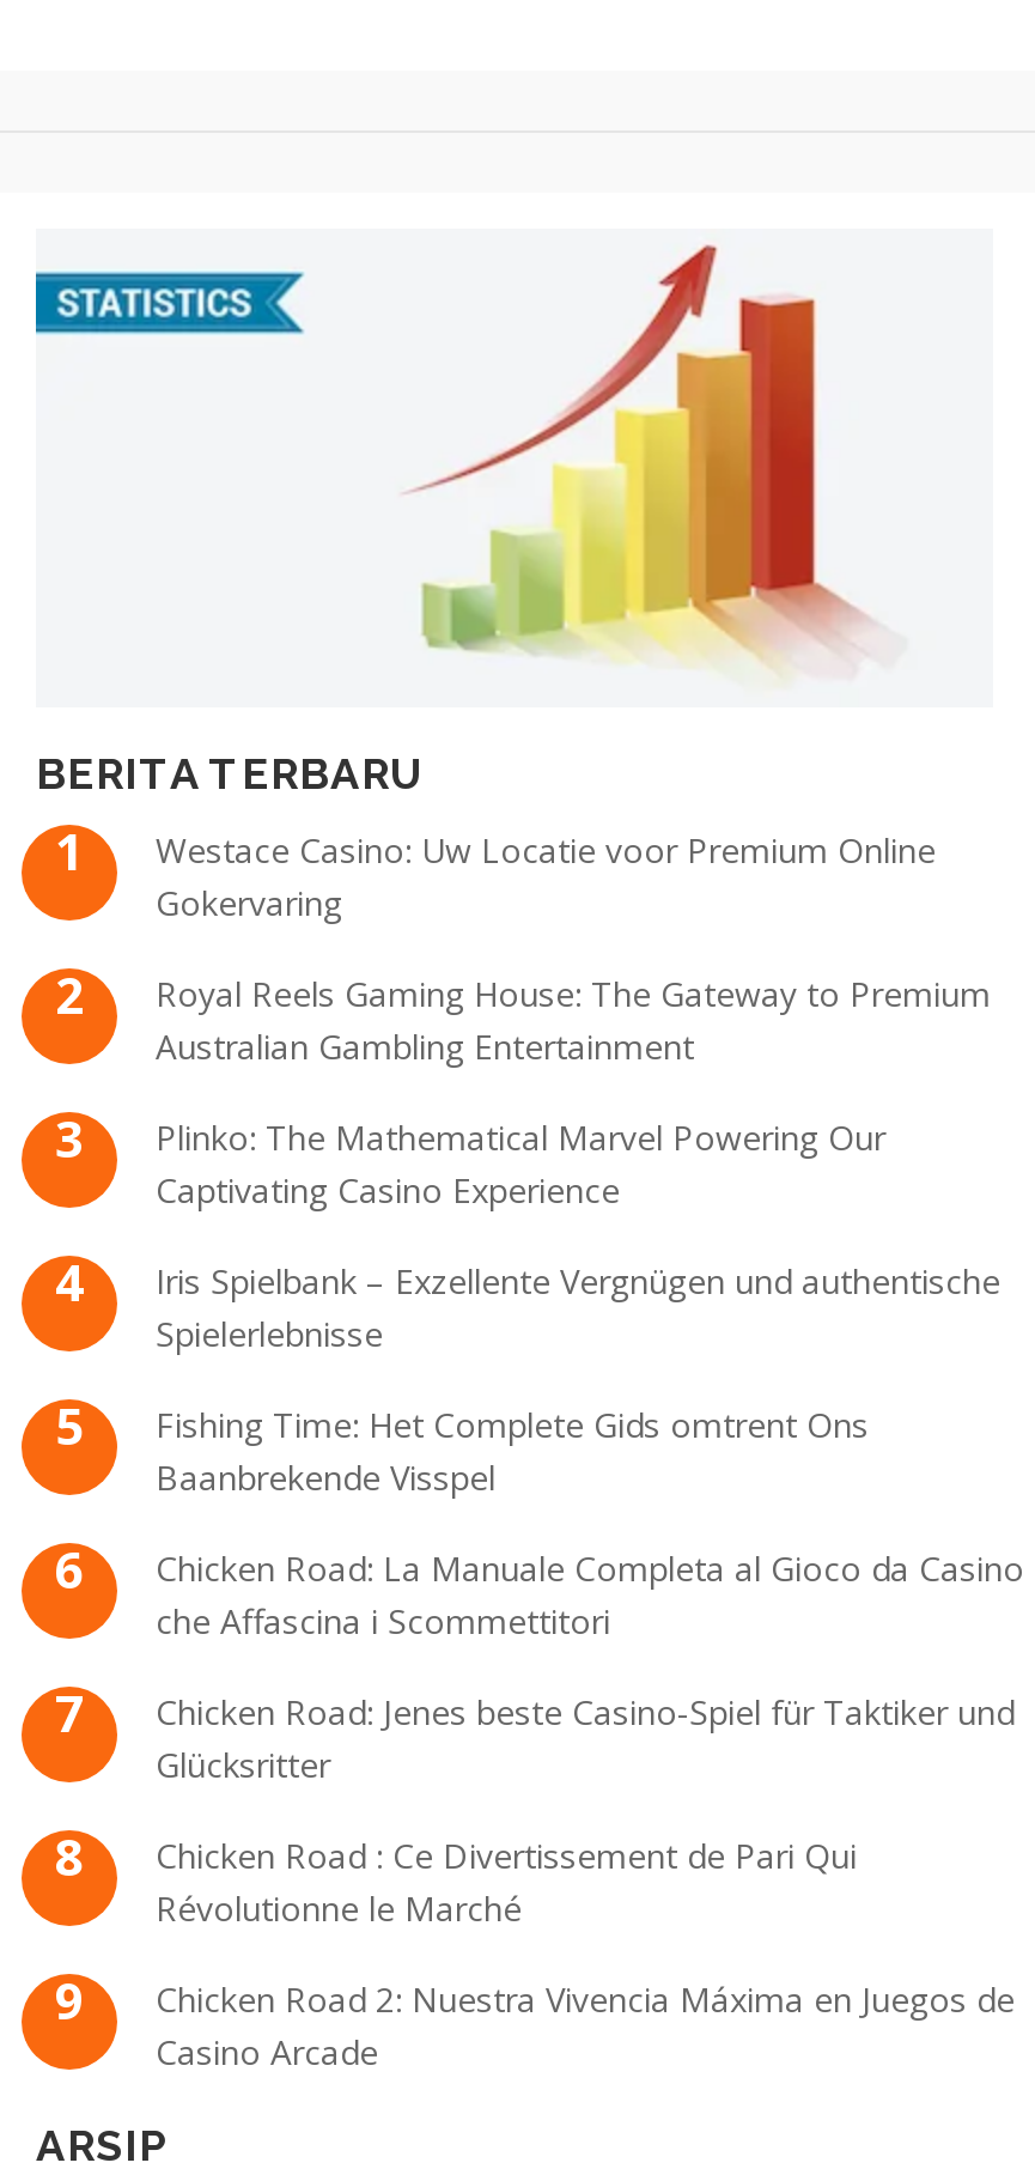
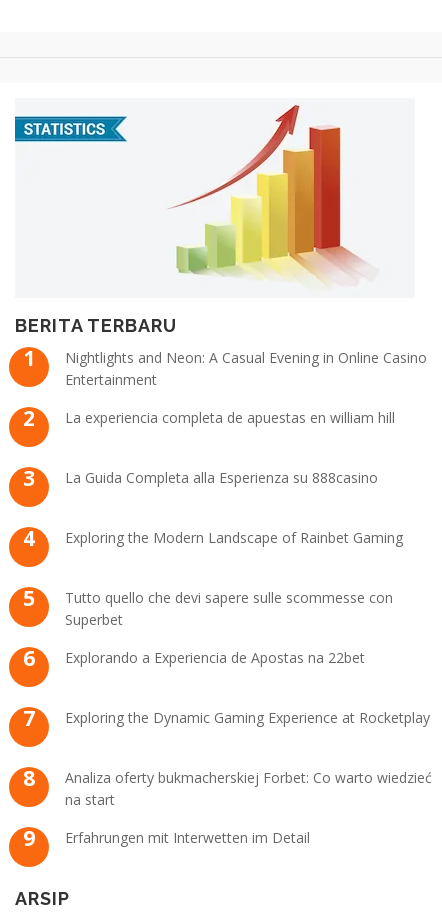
[156,827,936,926] Westace Casino: Uw Locatie voor Premium Online | Gokervaring -> [65,348,427,389] Nightlights and Neon: A Casual Evening in Online Casino | Entertainment
[156,971,991,1069] Royal Reels Gaming House: The Gateway to Premium | Australian Gambling Entertainment -> [65,408,395,427] La experiencia completa de apuestas en william hill
[156,1115,885,1213] Plinko: The Mathematical Marvel Powering Our | Captivating Casino Experience -> [65,468,378,487] La Guida Completa alla Esperienza su 888casino
[156,1258,1000,1356] Iris Spielbank – Exzellente Vergnügen und authentische | Spielerlebnisse -> [65,528,403,547] Exploring the Modern Landscape of Rainbet Gaming
[156,1402,869,1500] Fishing Time: Het Complete Gids omtrent Ons | Baanbrekende Visspel -> [65,588,393,629] Tutto quello che devi sapere sulle scommesse con | Superbet
[156,1546,1024,1644] Chicken Road: La Manuale Completa al Gioco da Casino | che Affascina i Scommettitori -> [65,648,365,667] Explorando a Experiencia de Apostas na 22bet
[156,1689,1015,1787] Chicken Road: Jenes beste Casino-Spiel für Taktiker und | Glücksritter -> [65,708,430,727] Exploring the Dynamic Gaming Experience at Rocketplay
[156,1833,857,1931] Chicken Road : Ce Divertissement de Pari Qui | Révolutionne le Marché -> [65,768,432,809] Analiza oferty bukmacherskiej Forbet: Co warto wiedzieć | na start
[156,1977,1015,2075] Chicken Road 2: Nuestra Vivencia Máxima en Juegos de | Casino Arcade -> [65,828,310,847] Erfahrungen mit Interwetten im Detail

